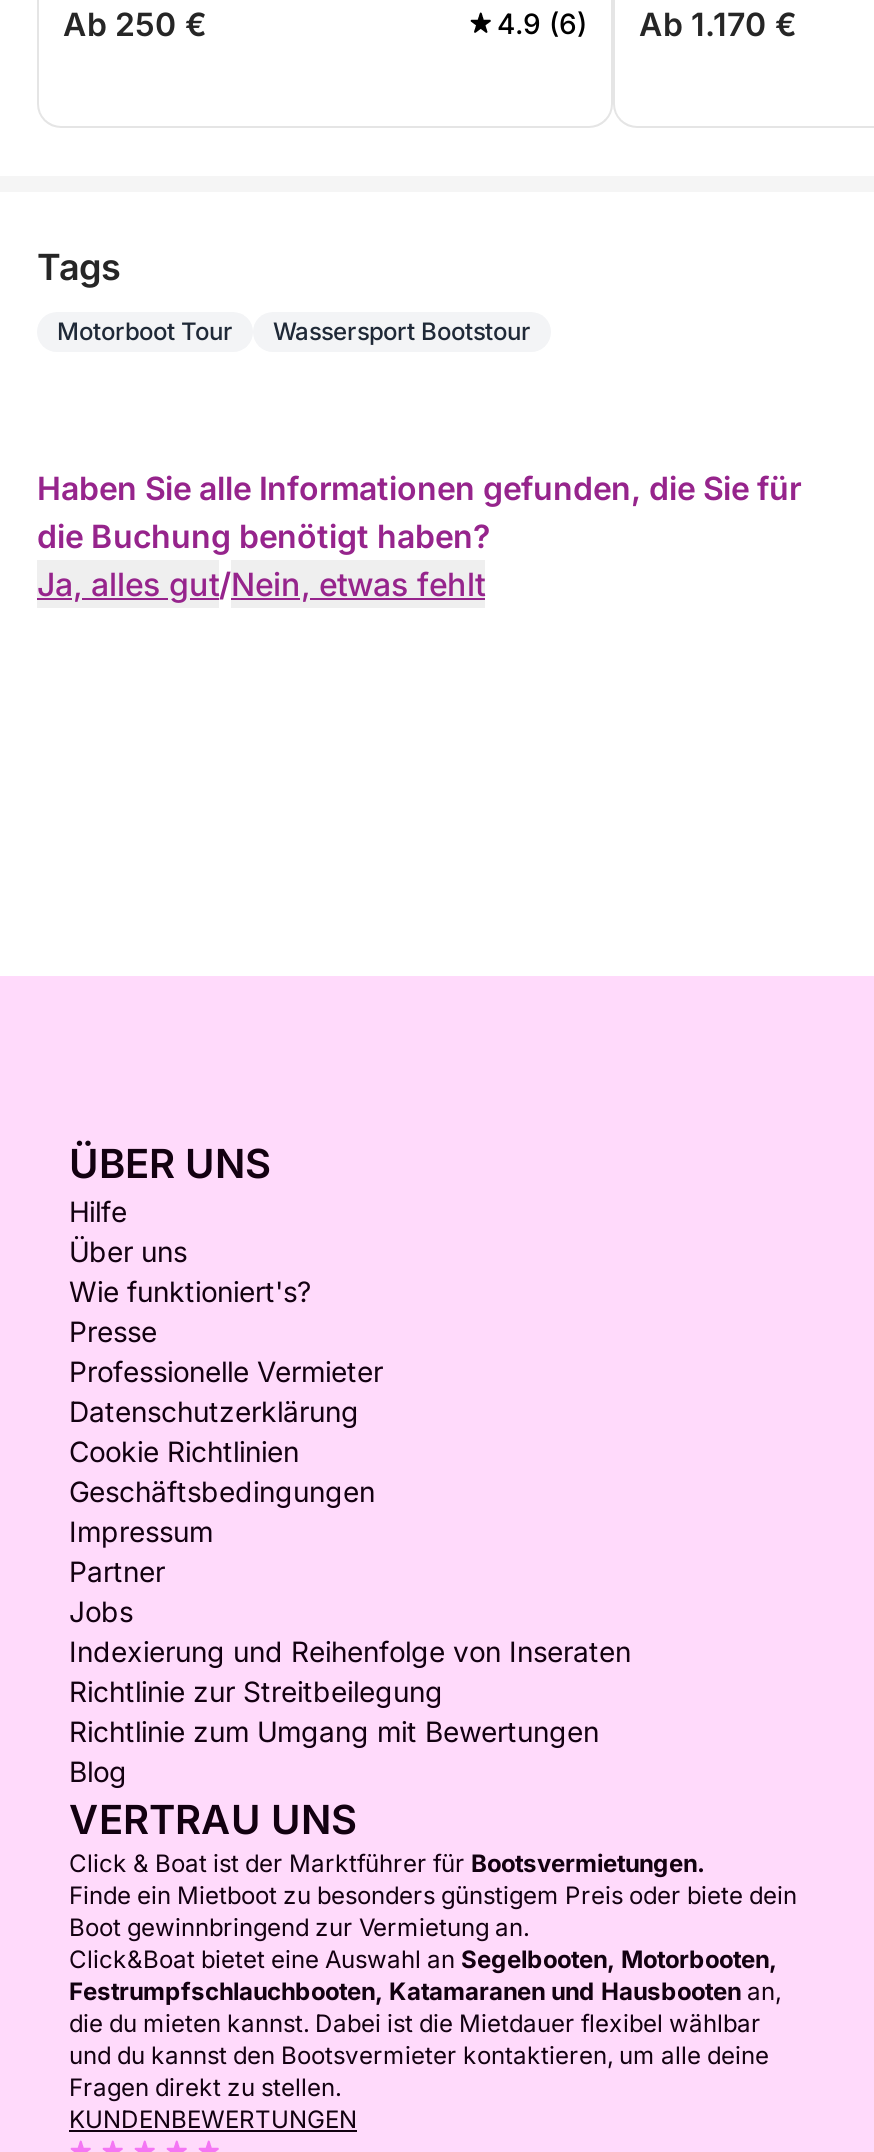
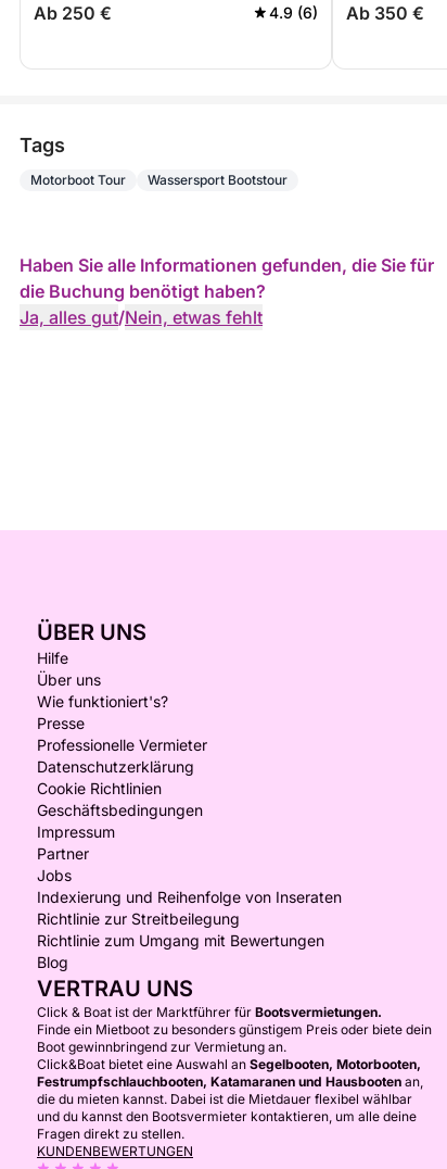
[497,4,797,44] 4.9 (6) Ab 1.170 € -> [269,2,424,24] 4.9 (6) Ab 350 €

